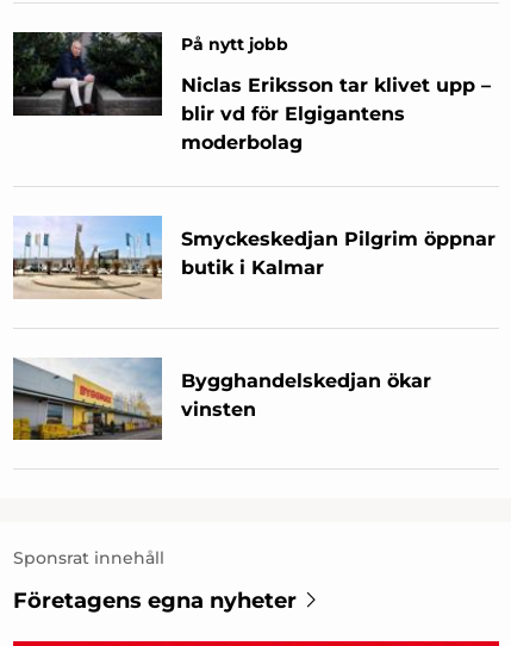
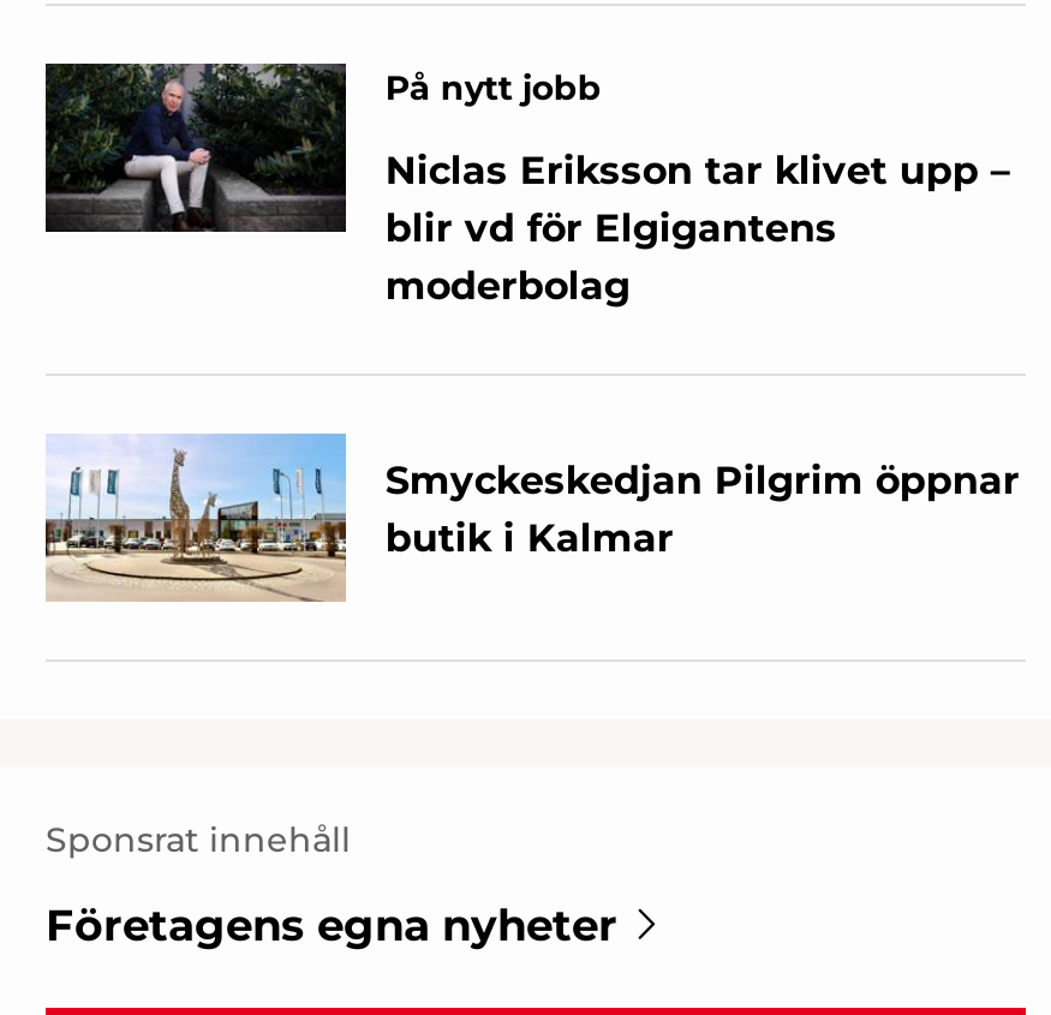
[12,358,432,441] [image] | Bygghandelskedjan ökar | vinsten -> none

